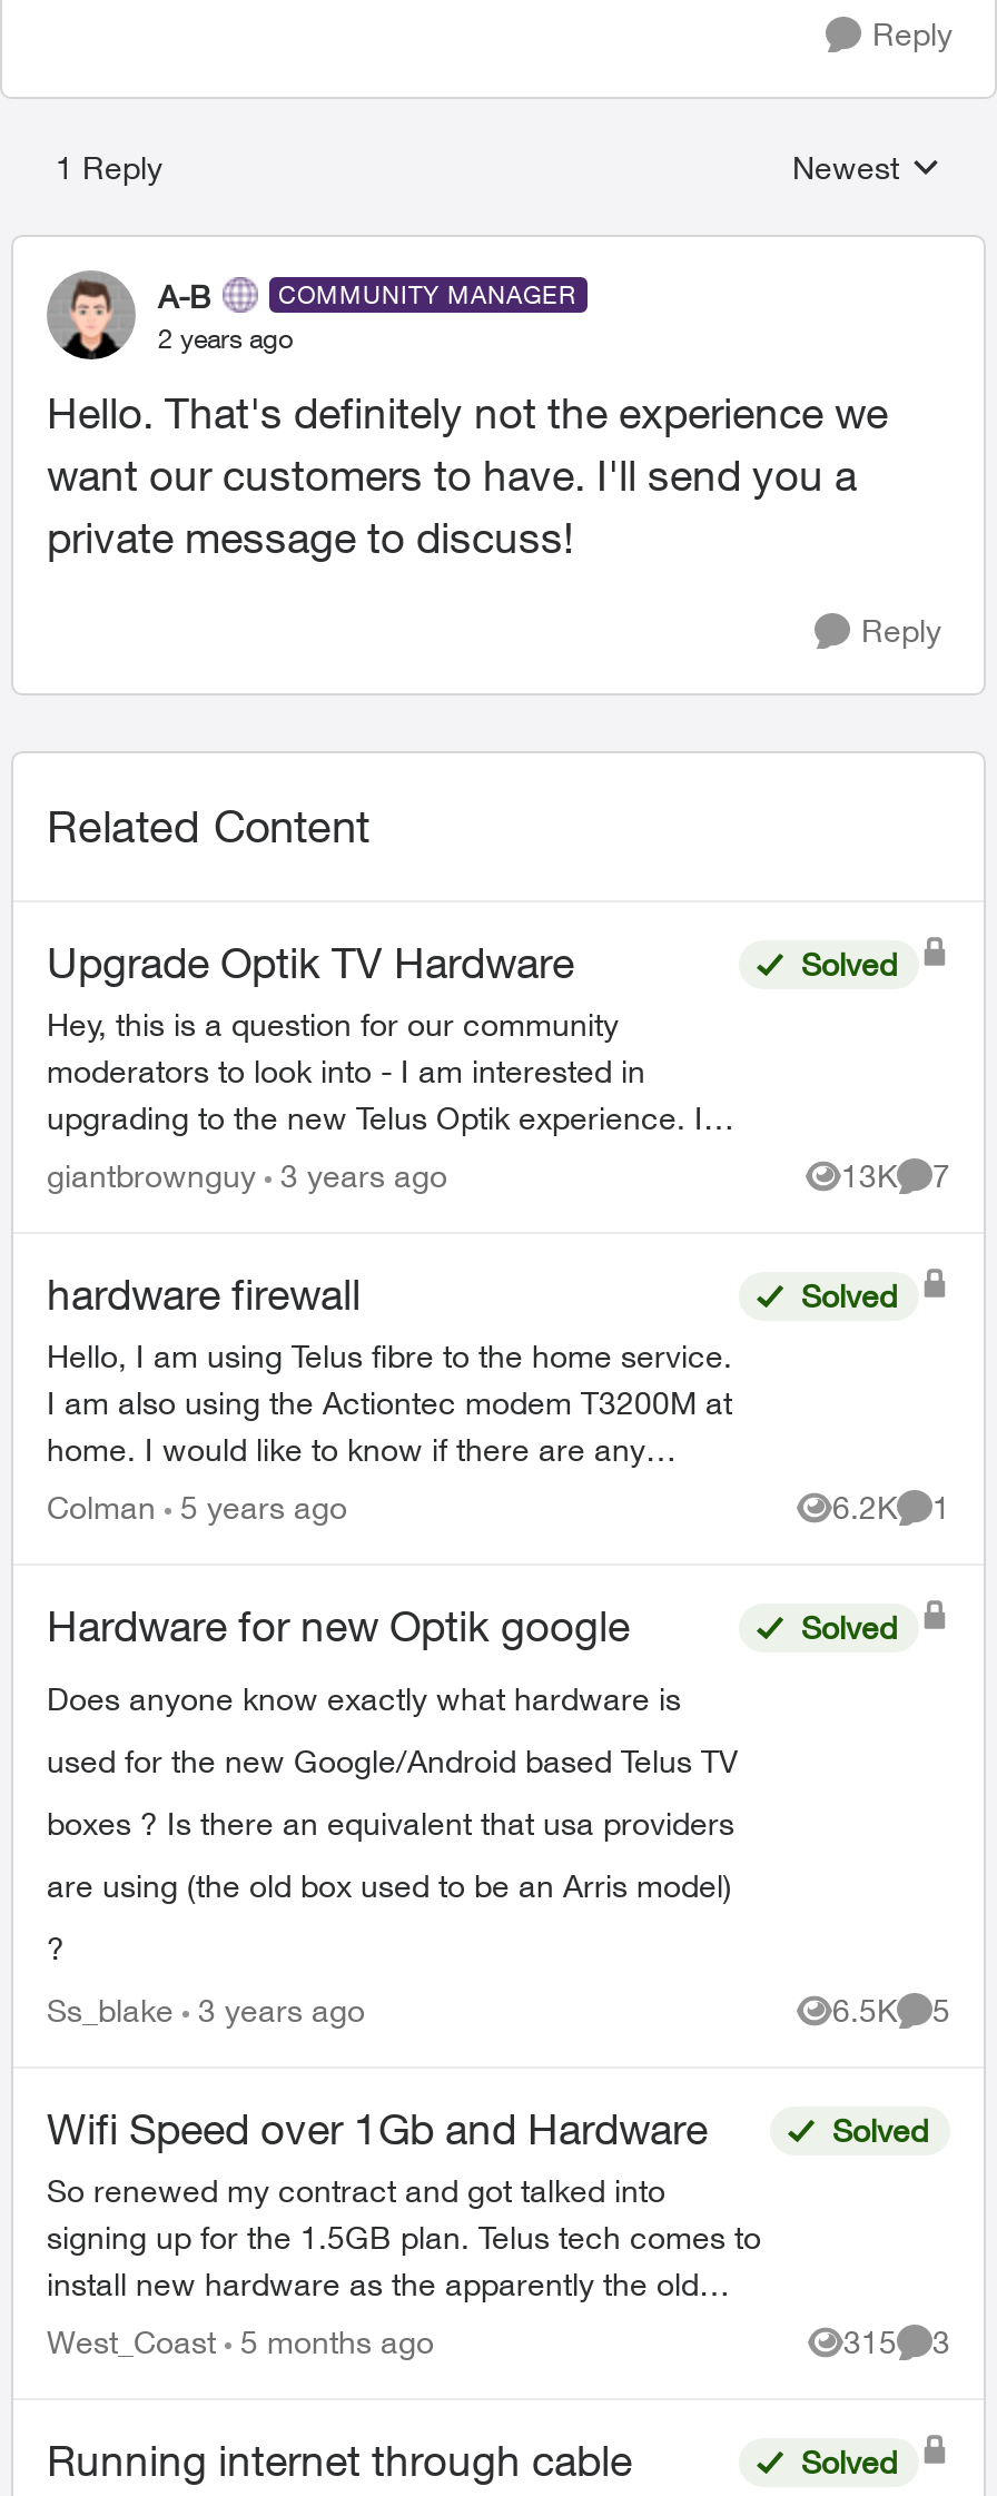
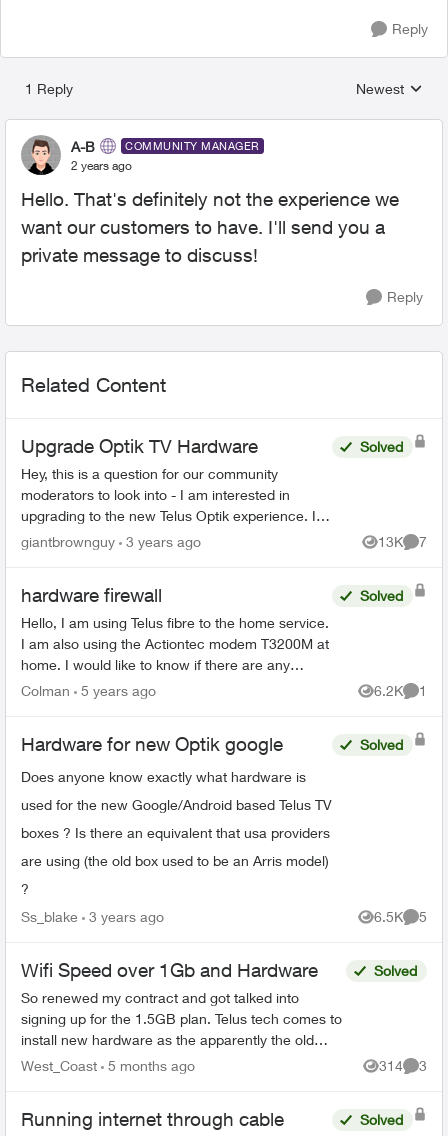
[843,2322,950,2360] 315 3 -> [379,1057,427,1074] 314 3

